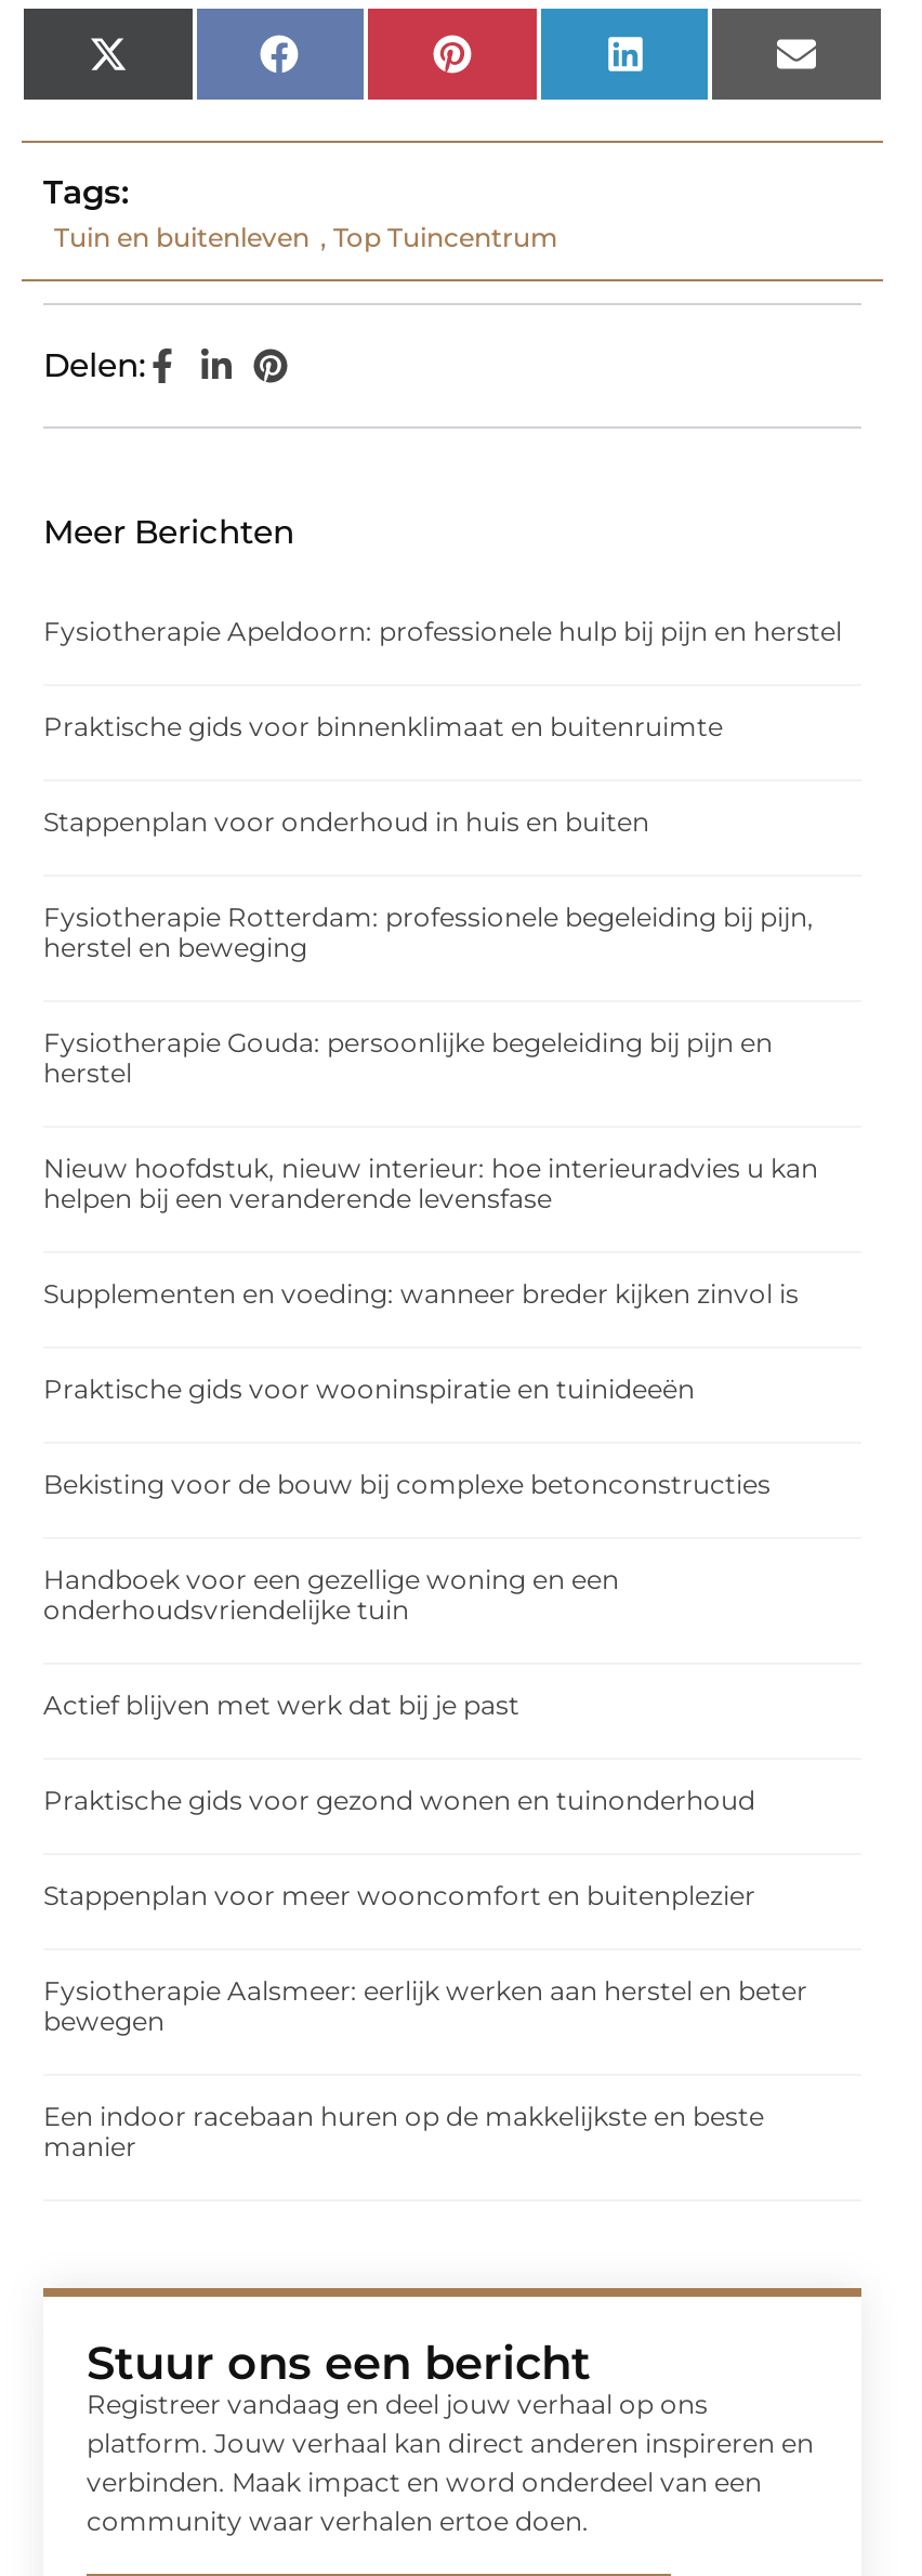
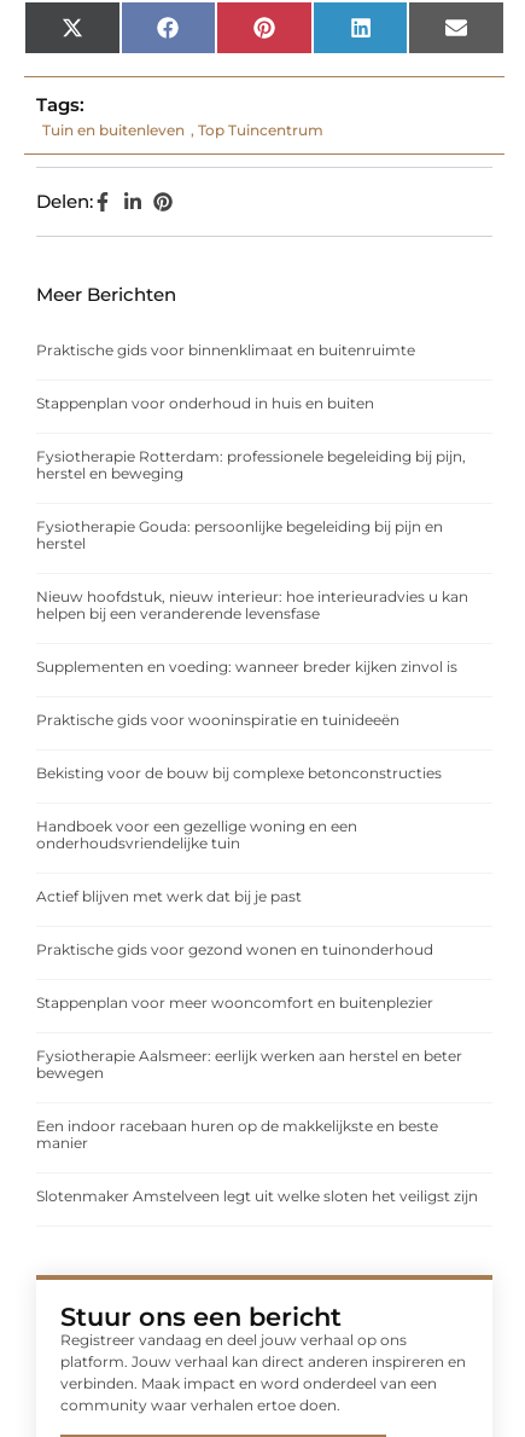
[43,616,842,648] Fysiotherapie Apeldoorn: professionele hulp bij pijn en herstel -> none
moved [43,711,818,2163] -> [36,341,468,1152]: Praktische gids voor binnenklimaat en buitenruimte | Stappenplan voor onderhoud in huis en buiten | Fysiotherapie Rotterdam: professionele begeleiding bij pijn, | ... | Een indoor racebaan huren op de makkelijkste en beste | manier
none -> [36,1187,478,1205] Slotenmaker Amstelveen legt uit welke sloten het veiligst zijn

